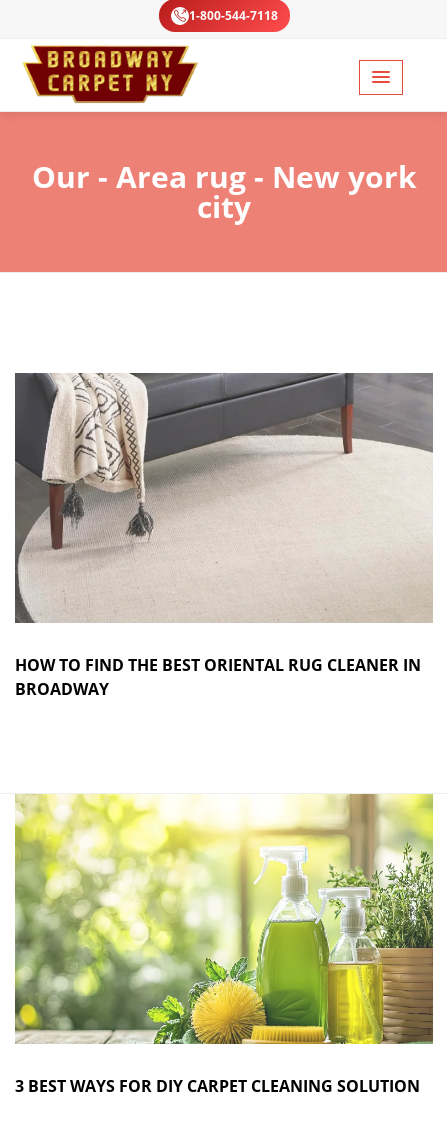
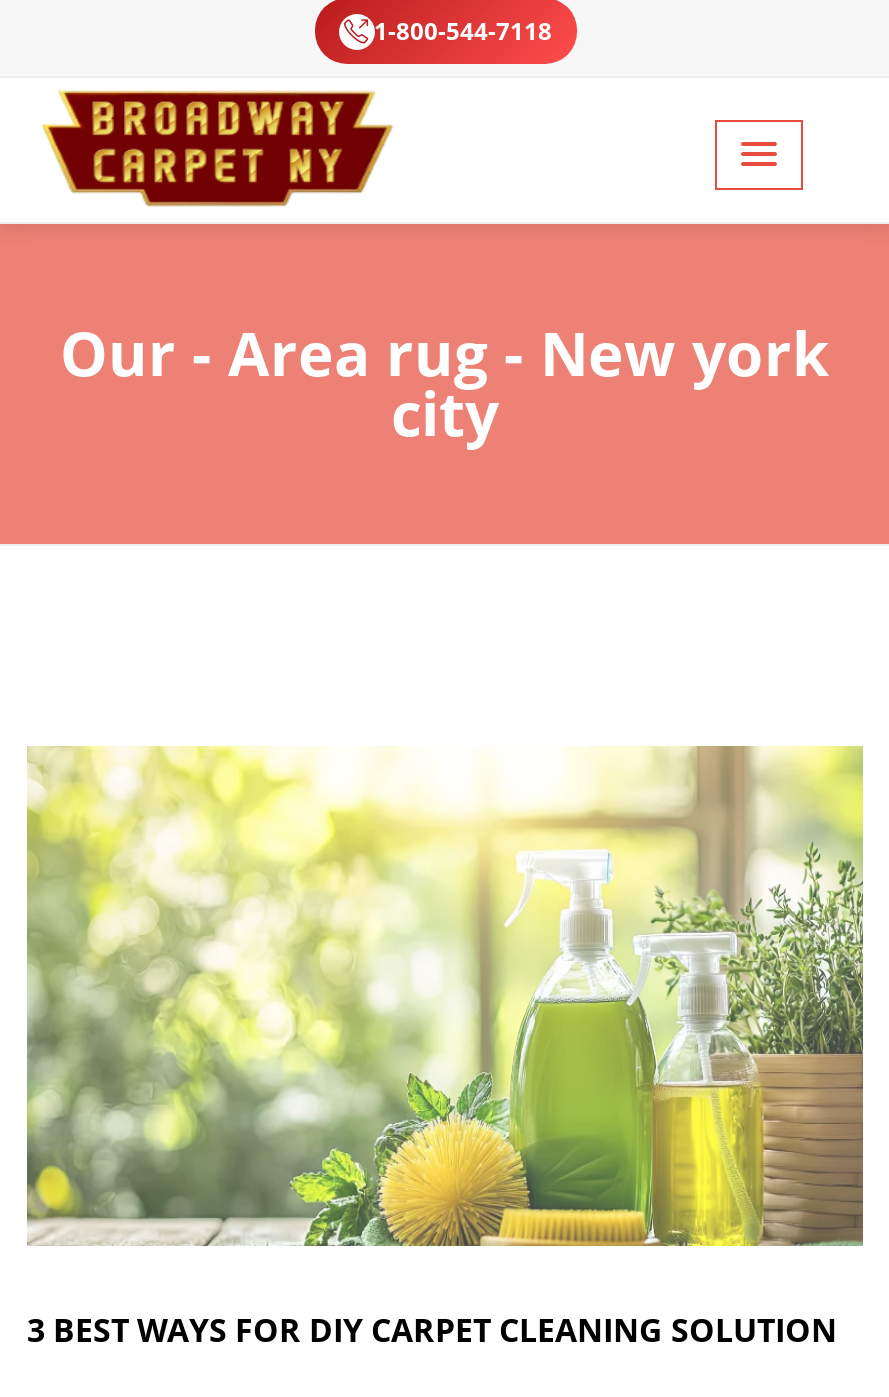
[14,372,433,700] [image] | HOW TO FIND THE BEST ORIENTAL RUG CLEANER IN | BROADWAY -> none

